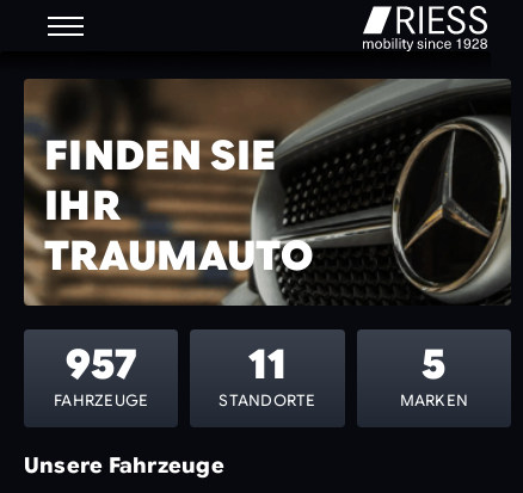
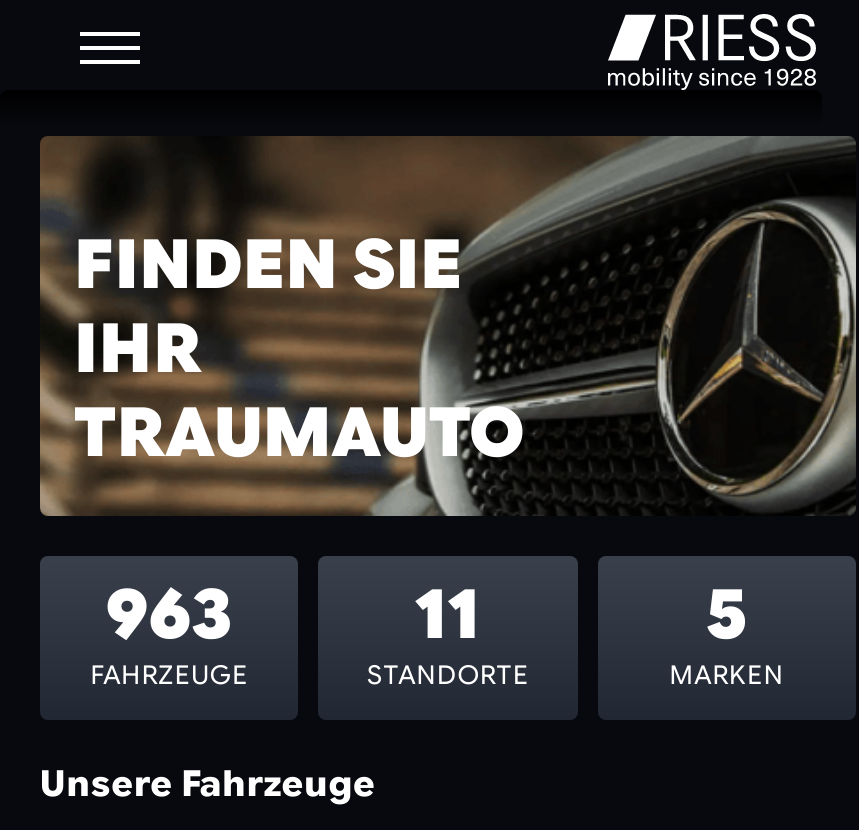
[65,339,137,390] 957 -> [106,572,232,658] 963

